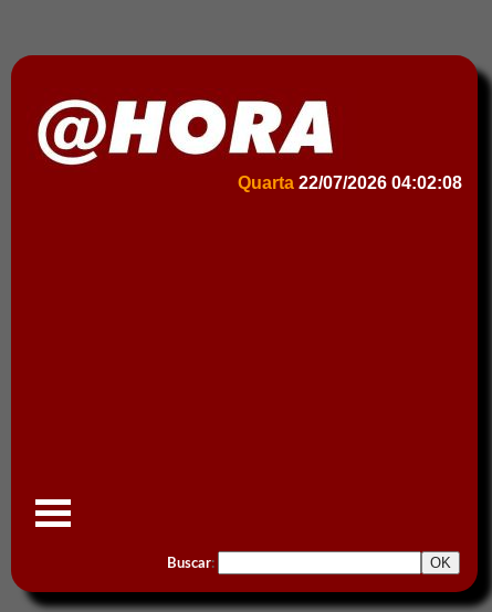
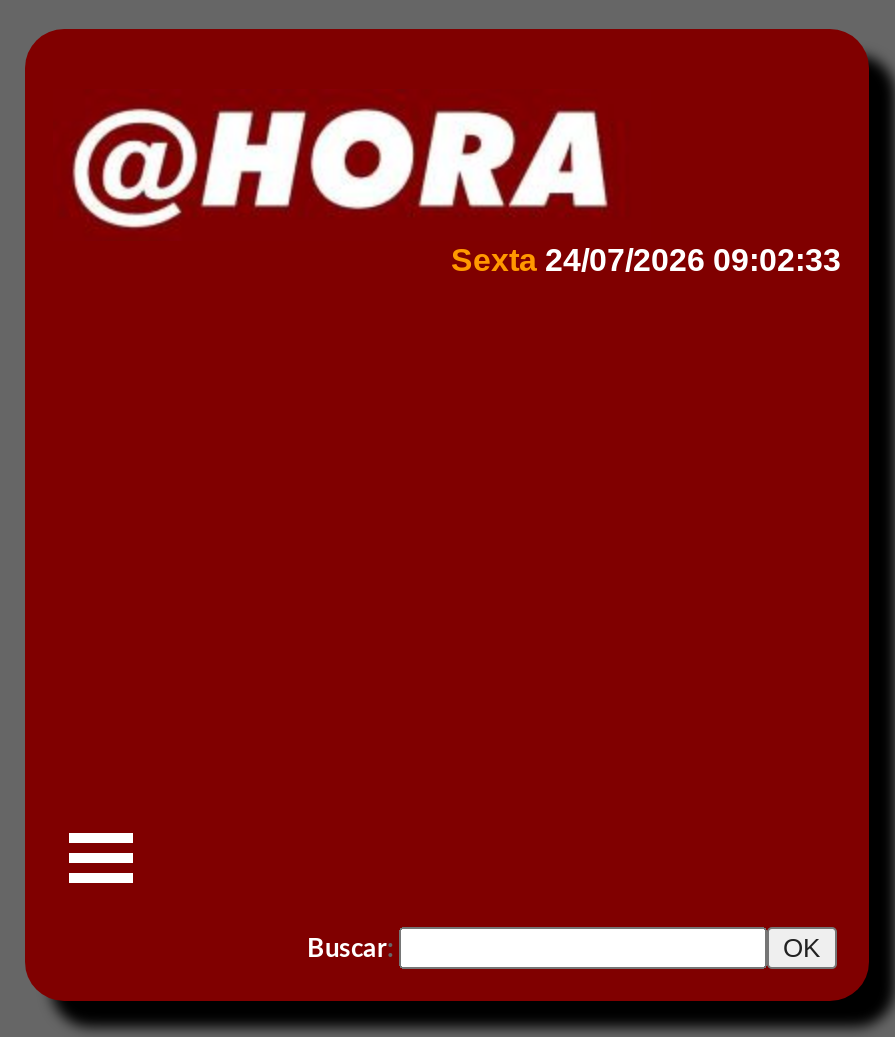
[238,173,462,192] Quarta 22/07/2026 04:02:08 -> [451,243,841,277] Sexta 24/07/2026 09:02:33

